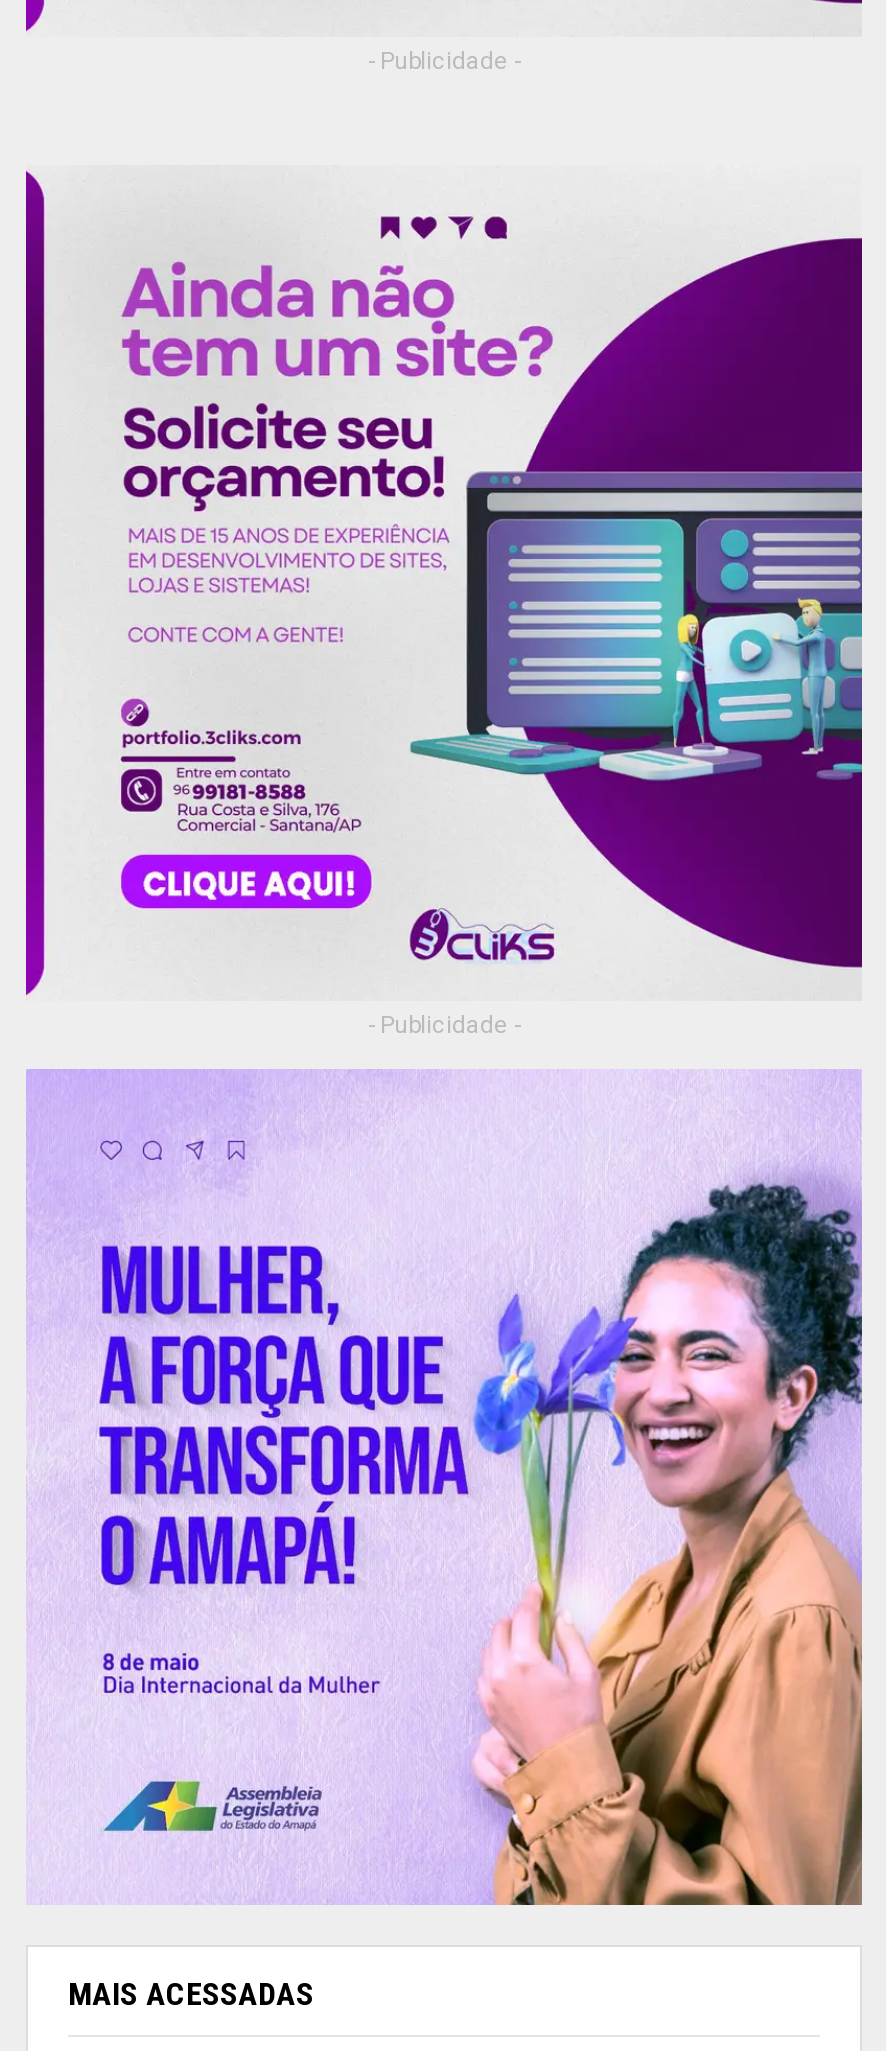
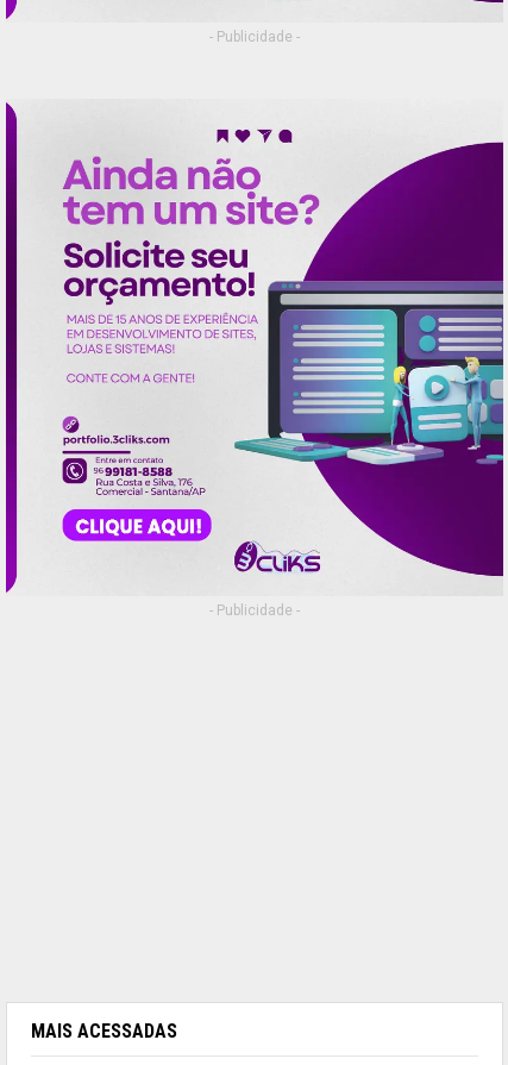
[26,1068,864,1908] [image] -> none

